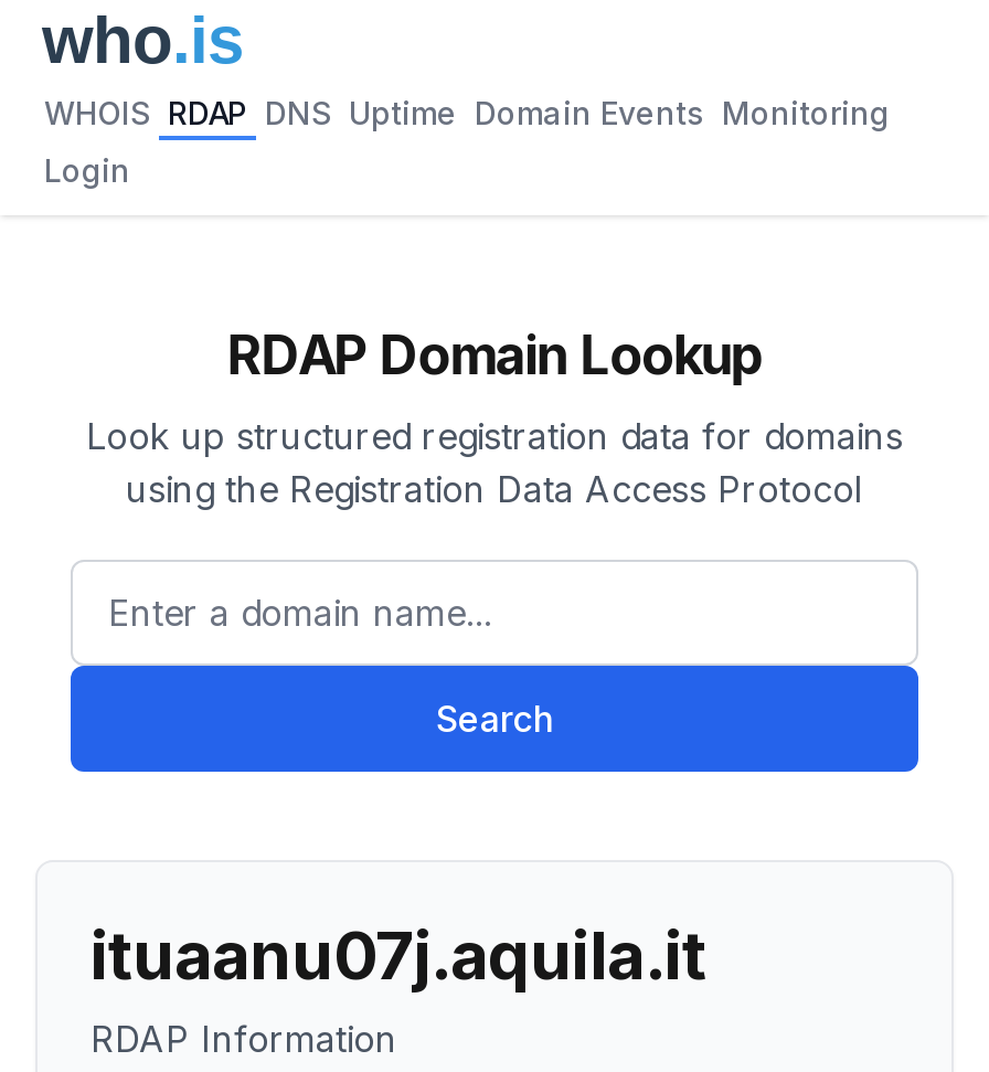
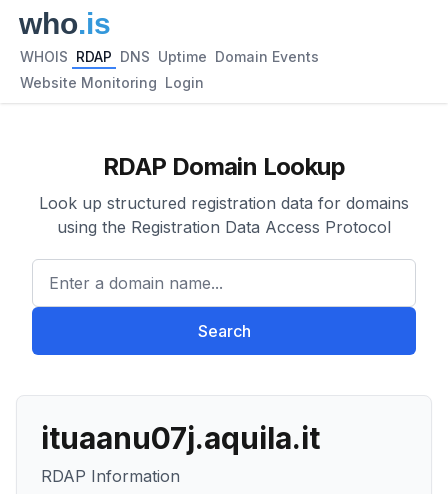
[44,94,890,131] WHOIS RDAP DNS Uptime Domain Events Monitoring -> [20,48,319,65] WHOIS RDAP DNS Uptime Domain Events
[44,151,130,189] Login -> [20,74,204,91] Website Monitoring Login

